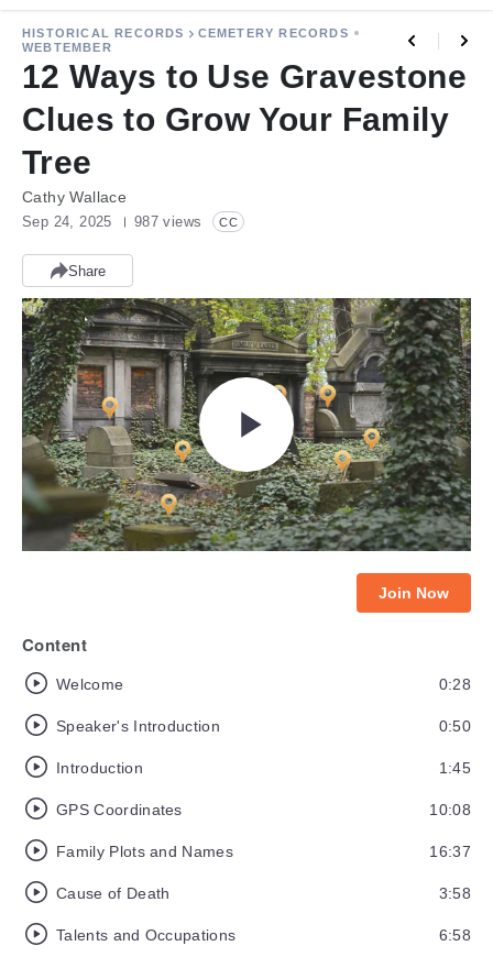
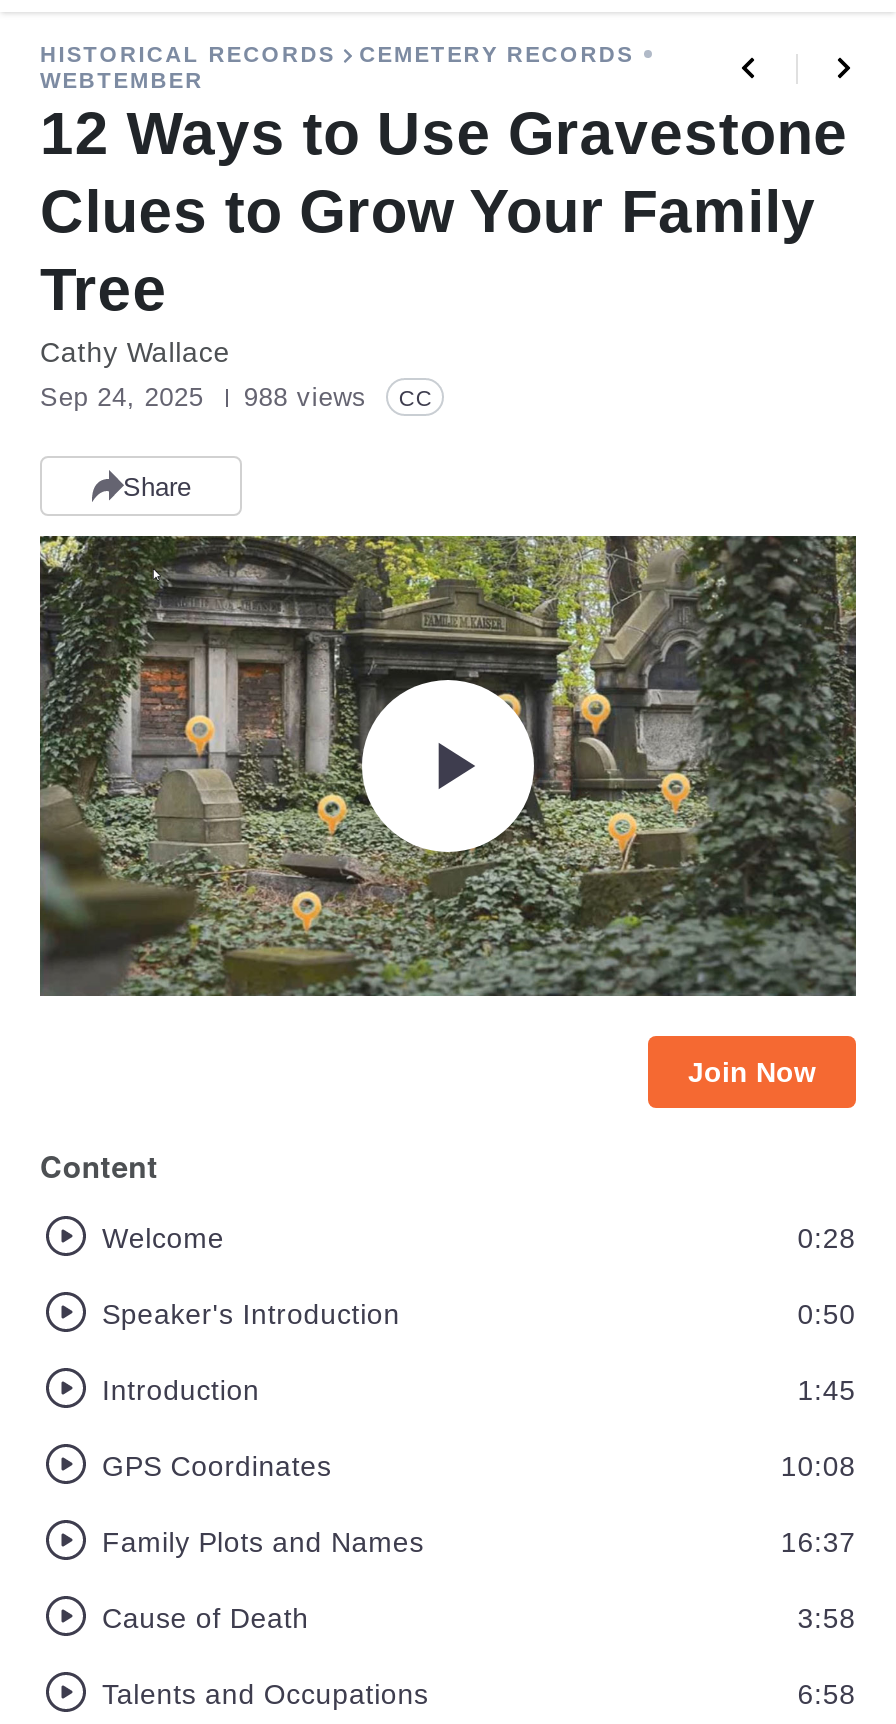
[22,213,238,230] Sep 24, 2025 987 views CC -> [40,382,432,412] Sep 24, 2025 988 views CC

